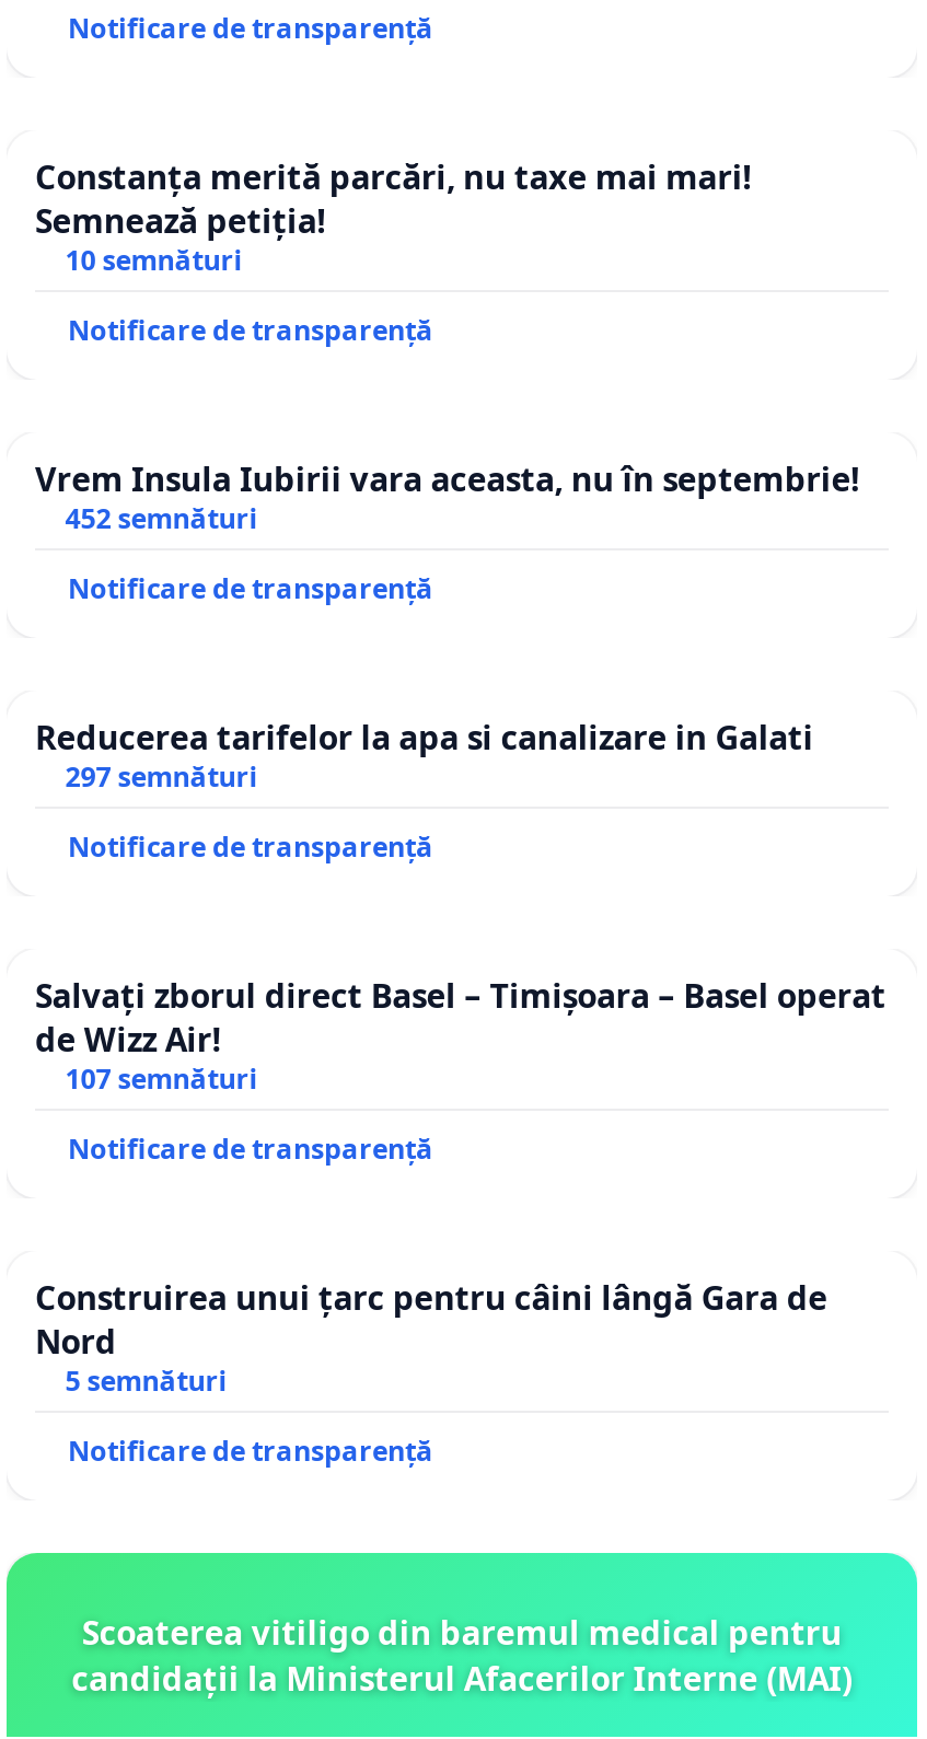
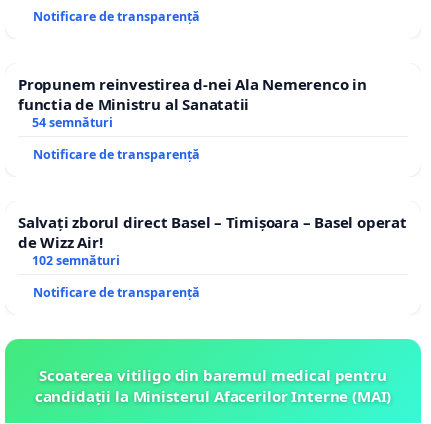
[35,154,859,795] Constanța merită parcări, nu taxe mai mari! | Semnează petiția! | 10 semnături | Notificare de transparență | Vrem Insula Iubirii vara aceasta, nu în septembrie! | 452 semnături | Notificare de transparență | Reducerea tarifelor la apa si canalizare in Galati | 297 semnături -> [18,74,367,131] Propunem reinvestirea d-nei Ala Nemerenco in | functia de Ministru al Sanatatii | 54 semnături
[35,1060,827,1400] 107 semnături | Notificare de transparență | Construirea unui țarc pentru câini lângă Gara de | Nord | 5 semnături -> [32,252,120,269] 102 semnături

